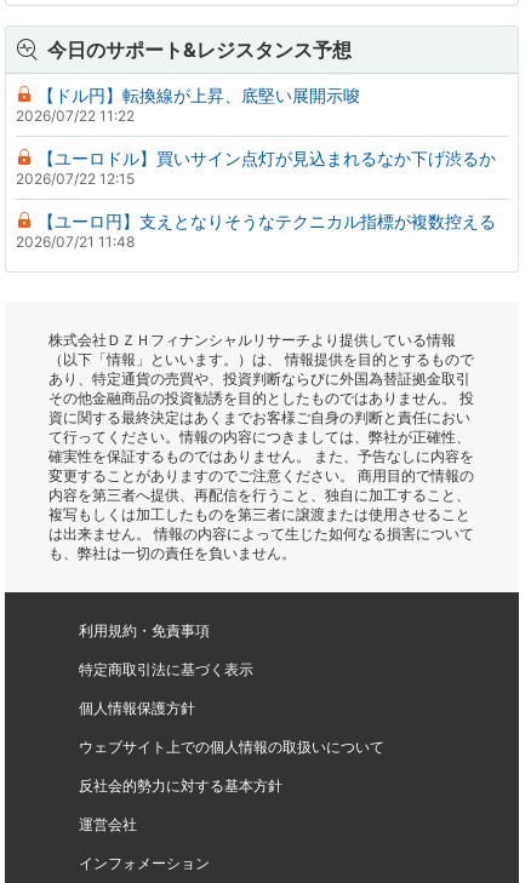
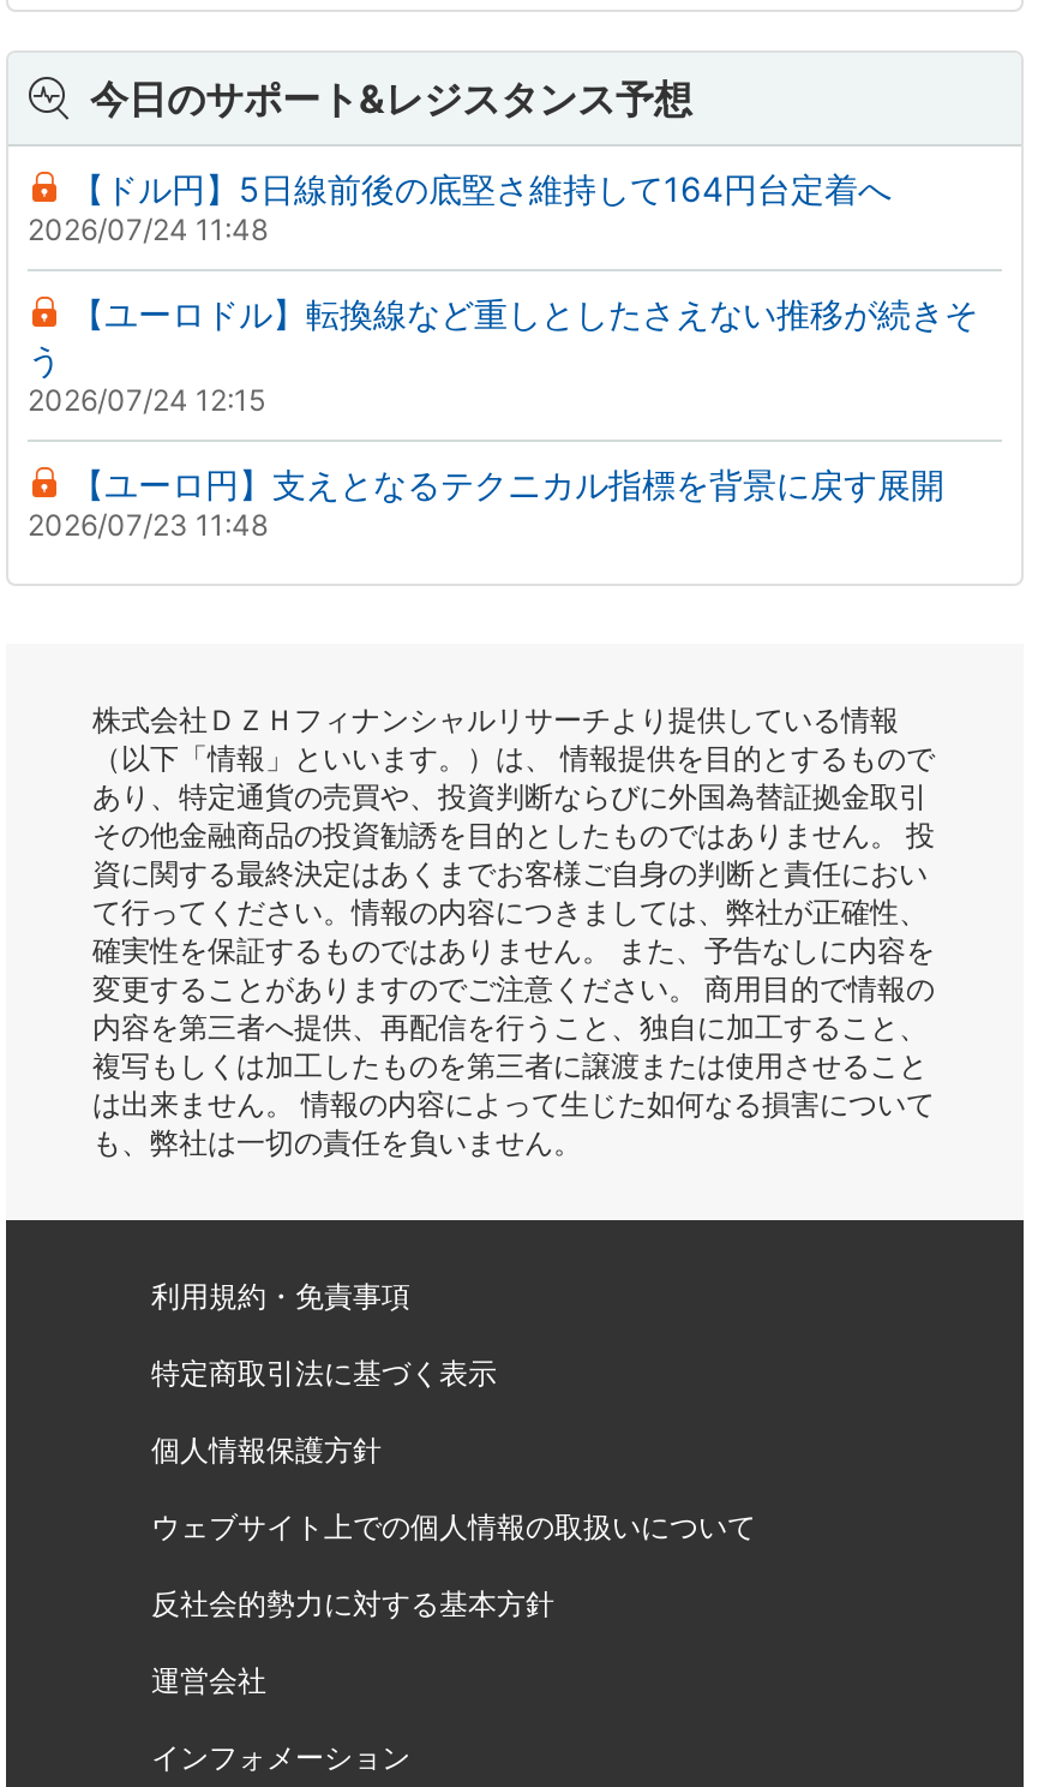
[16,84,360,124] 【ドル円】転換線が上昇、底堅い展開示唆 | 2026/07/22 11:22 -> [28,167,892,247] 【ドル円】5日線前後の底堅さ維持して164円台定着へ | 2026/07/24 11:48
[16,147,496,187] 【ユーロドル】買いサイン点灯が見込まれるなか下げ渋るか | 2026/07/22 12:15 -> [28,292,978,417] 【ユーロドル】転換線など重しとしたさえない推移が続きそ | う | 2026/07/24 12:15
[16,210,496,250] 【ユーロ円】支えとなりそうなテクニカル指標が複数控える | 2026/07/21 11:48 -> [28,463,944,542] 【ユーロ円】支えとなるテクニカル指標を背景に戻す展開 | 2026/07/23 11:48

